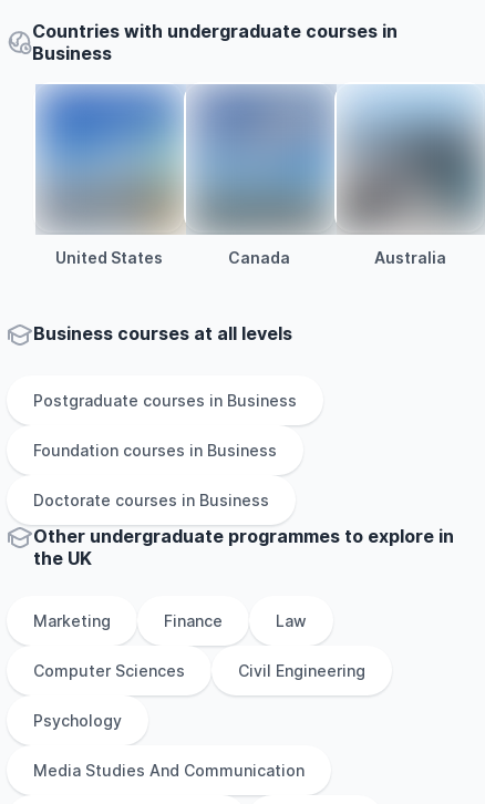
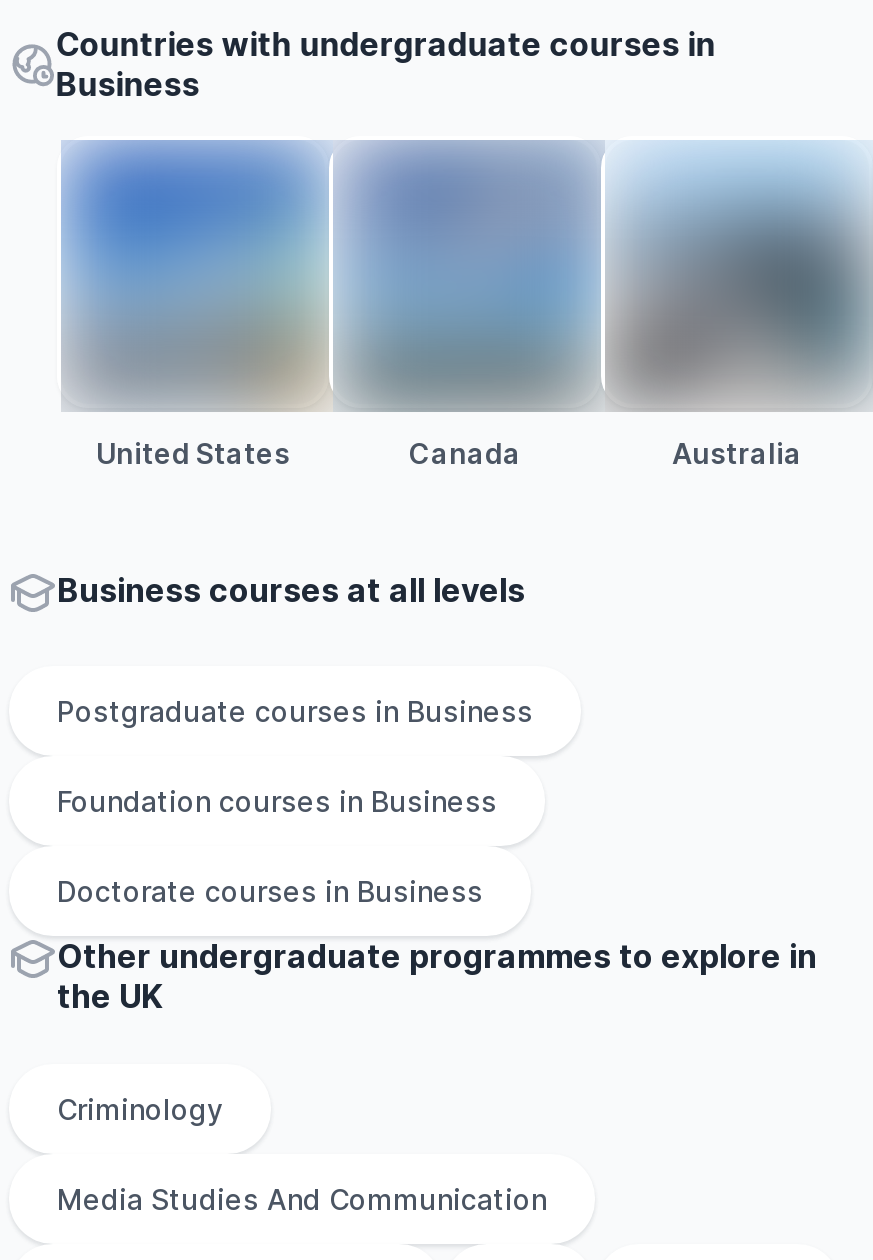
[33,611,365,730] Marketing | Finance | Law | Computer Sciences | Civil Engineering | Psychology -> [57,1092,223,1126] Criminology

